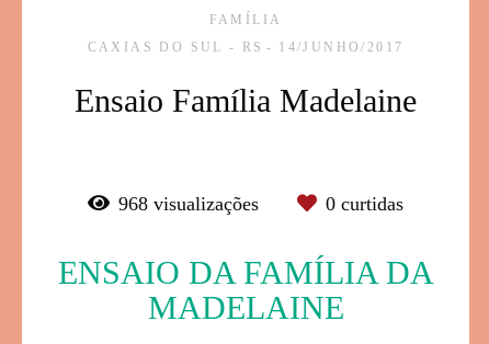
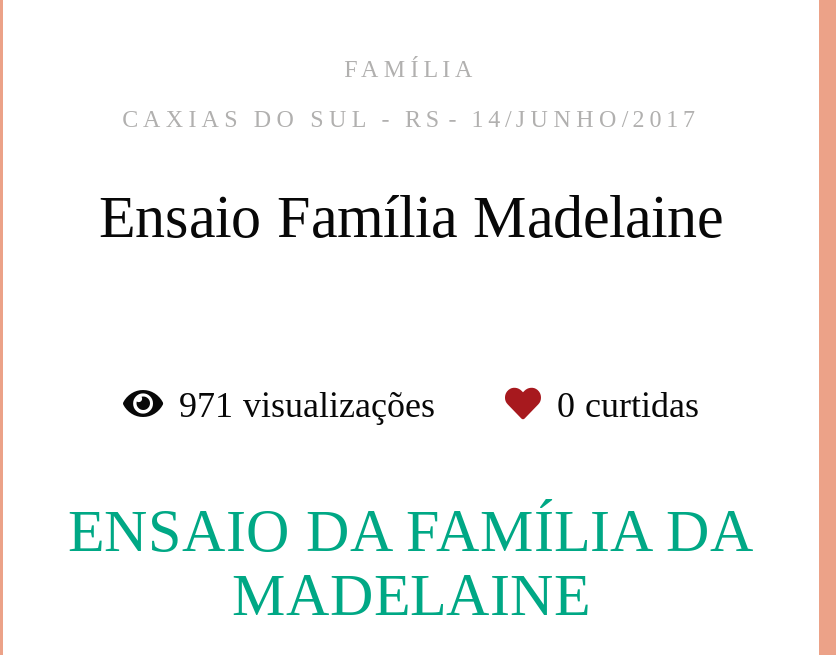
[118,192,264,214] 968 visualizações -> [179,384,445,424] 971 visualizações

